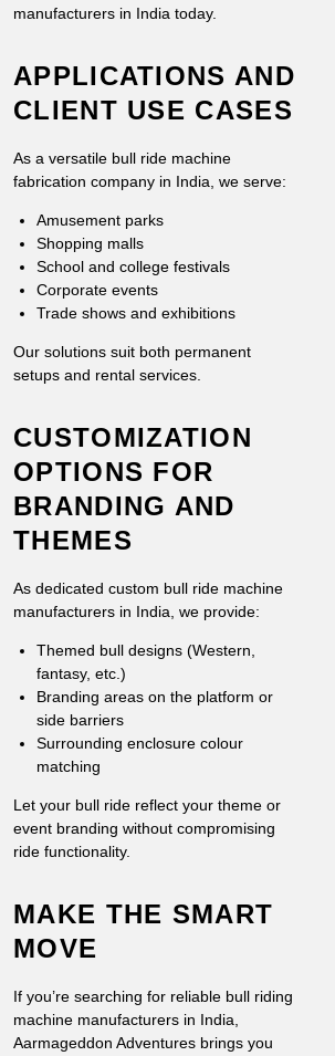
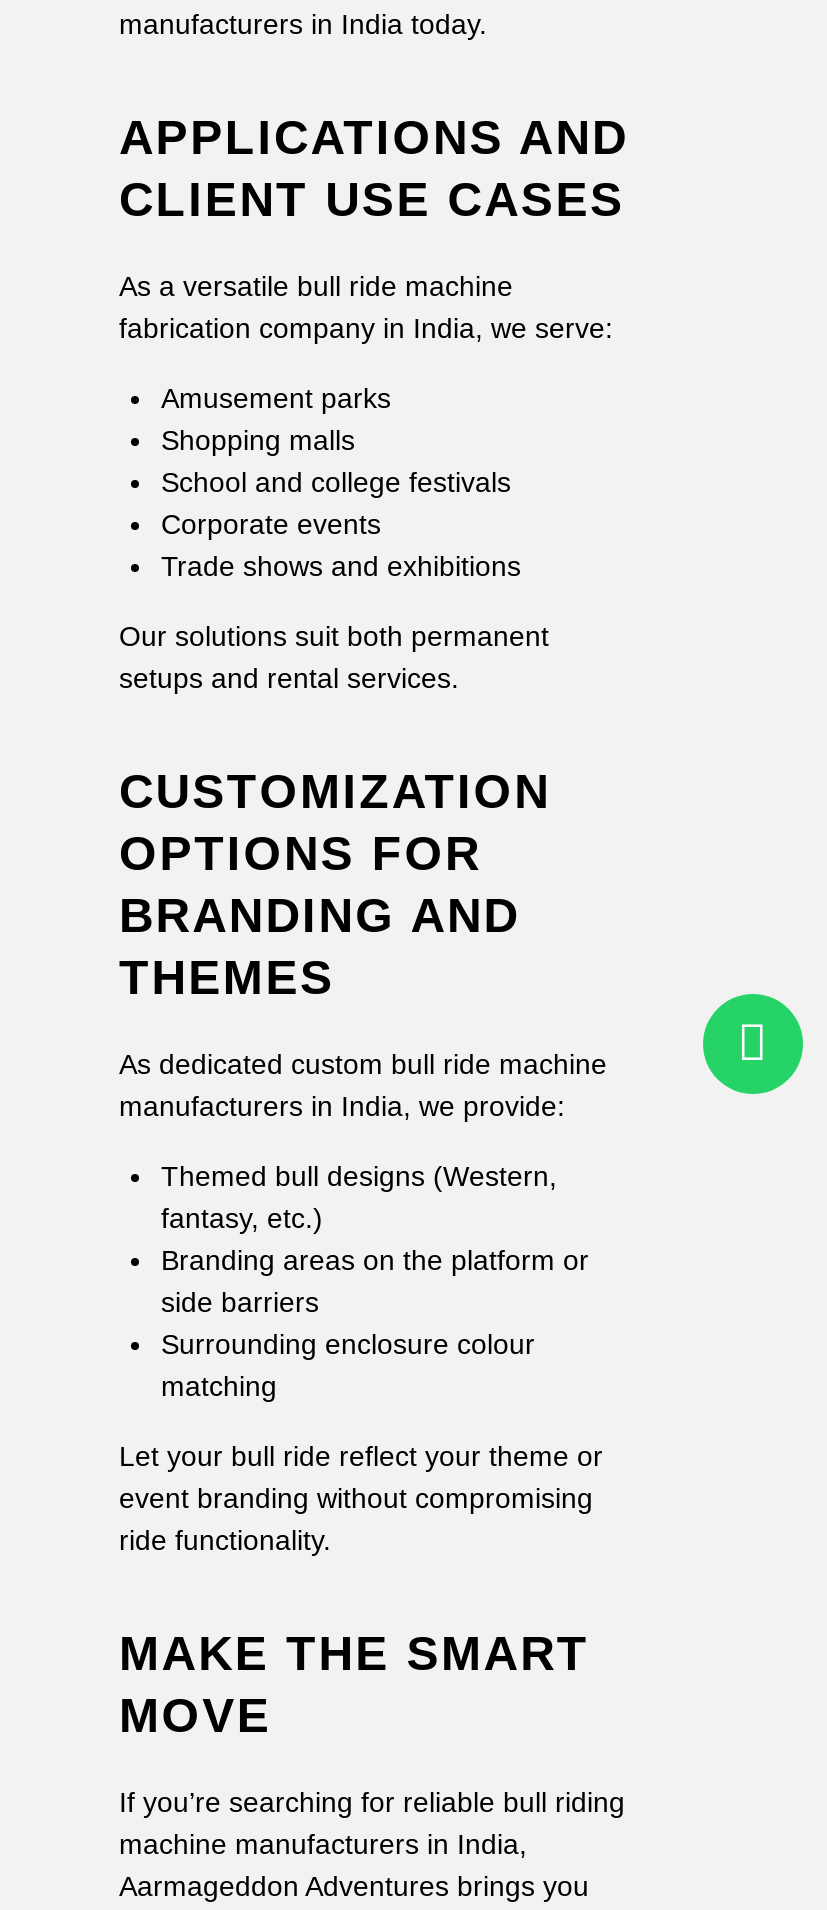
none -> [701,992,805,1096] [image]

